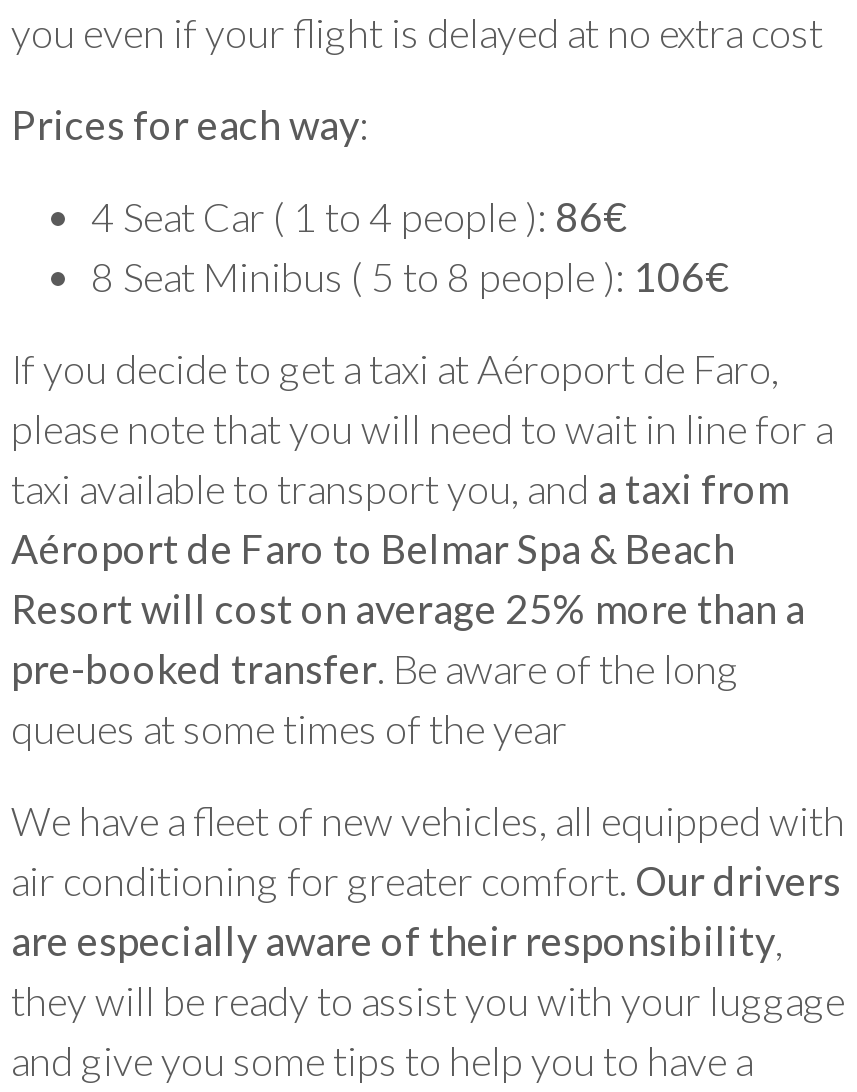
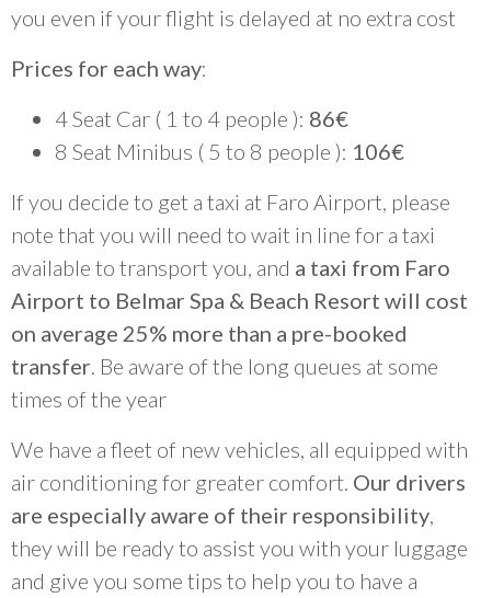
[11,345,833,753] If you decide to get a taxi at Aéroport de Faro, | please note that you will need to wait in line for a | taxi available to transport you, and a taxi from | Aéroport de Faro to Belmar Spa & Beach | Resort will cost on average 25% more than a | pre-booked transfer. Be aware of the long | queues at some times of the year -> [11,189,468,412] If you decide to get a taxi at Faro Airport, please | note that you will need to wait in line for a taxi | available to transport you, and a taxi from Faro | Airport to Belmar Spa & Beach Resort will cost | on average 25% more than a pre-booked | transfer. Be aware of the long queues at some | times of the year

